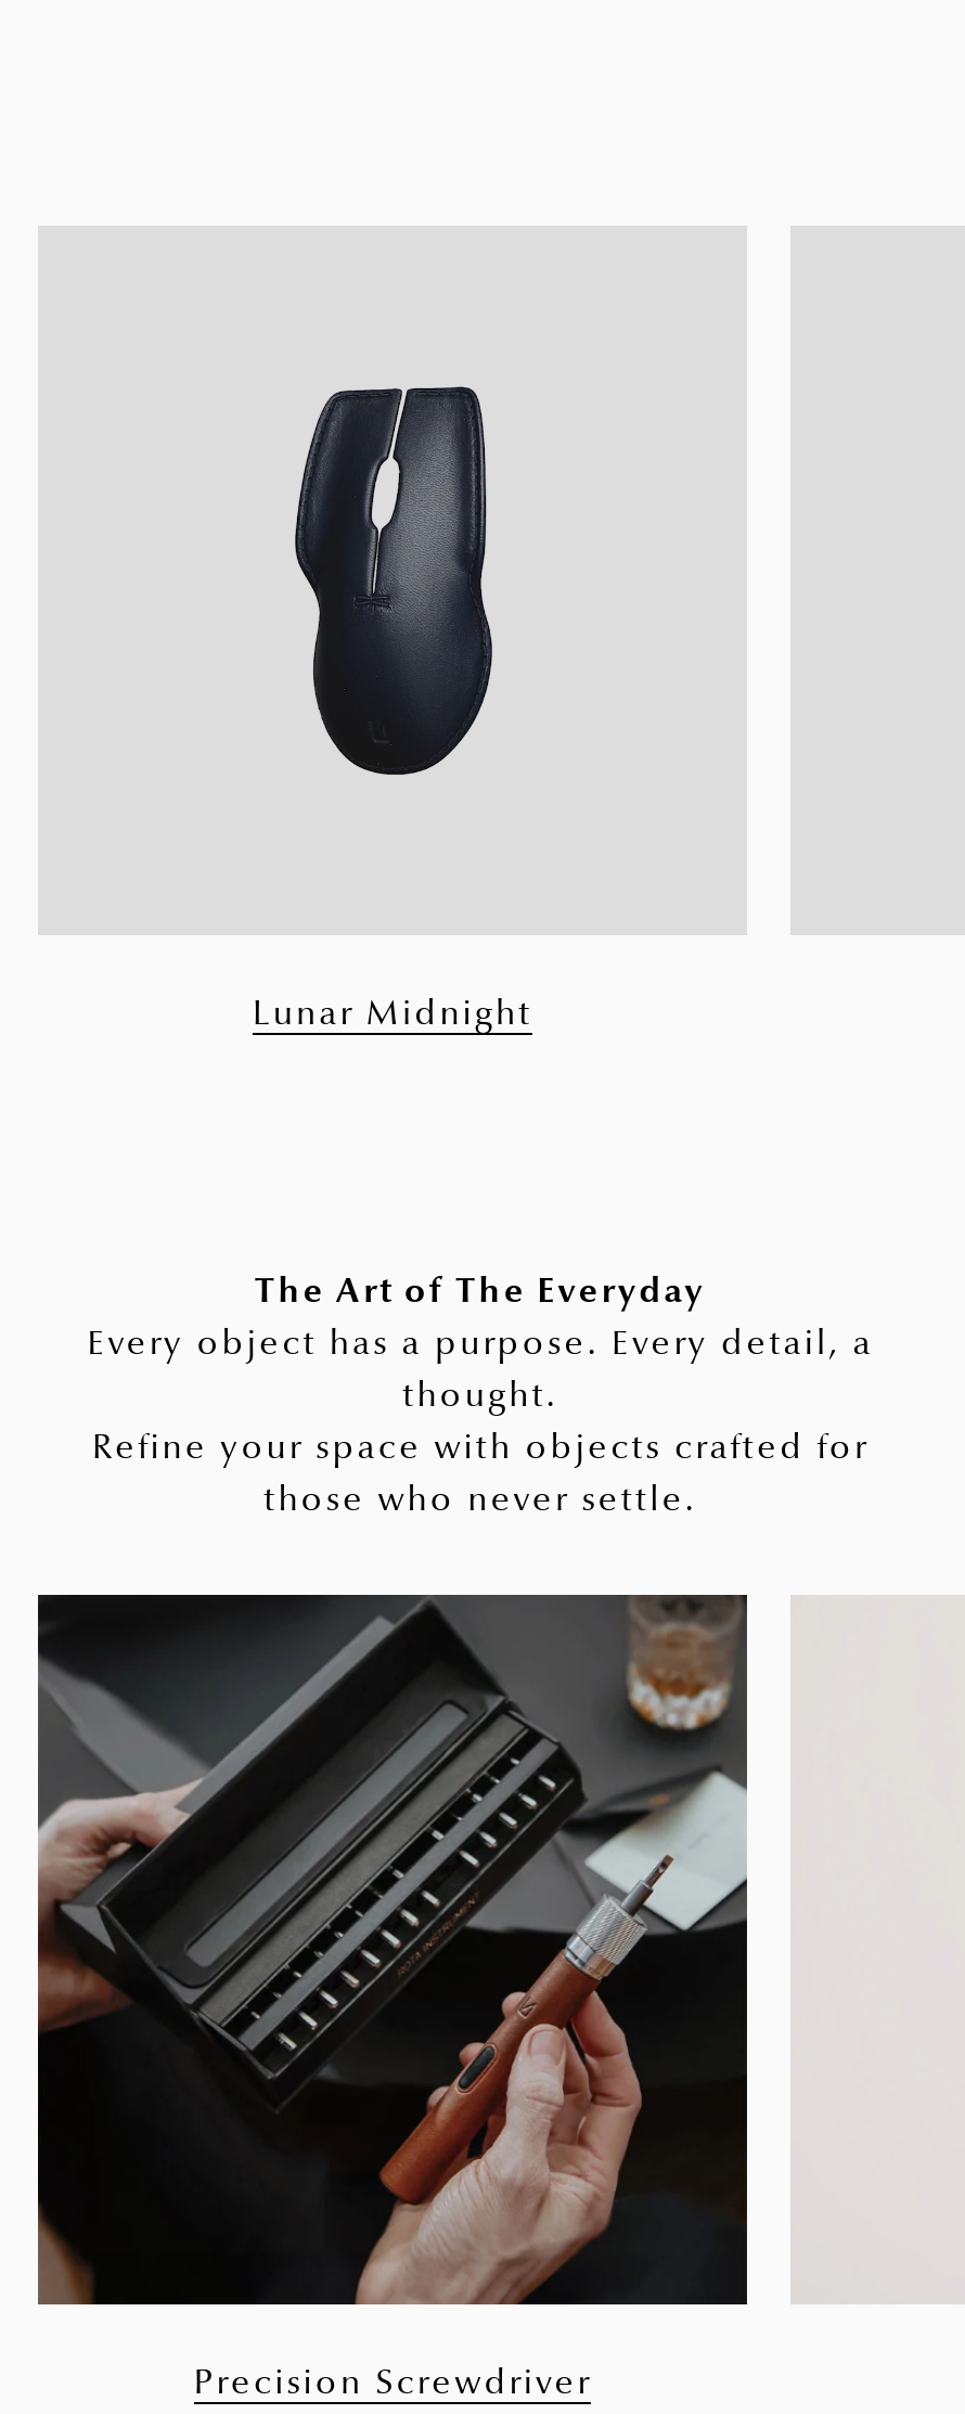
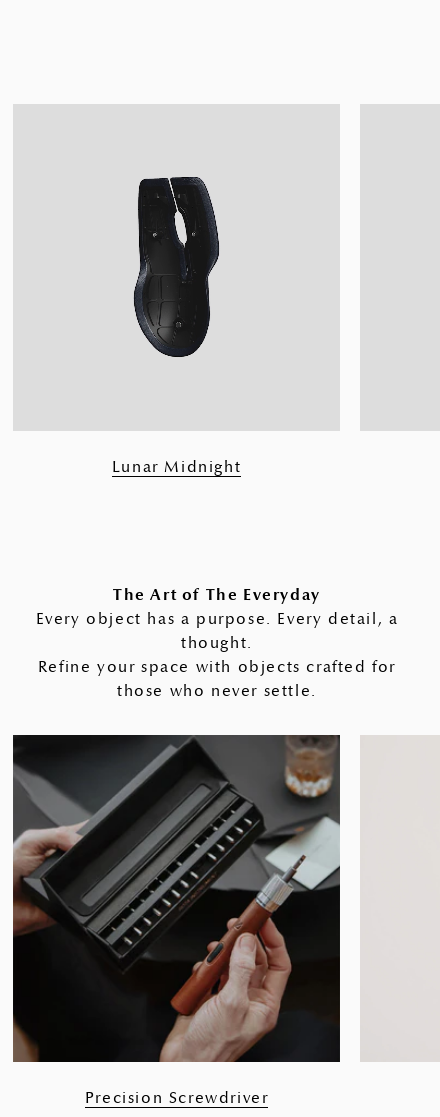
[294,384,493,762] [image] -> [132,176,222,350] [image]

